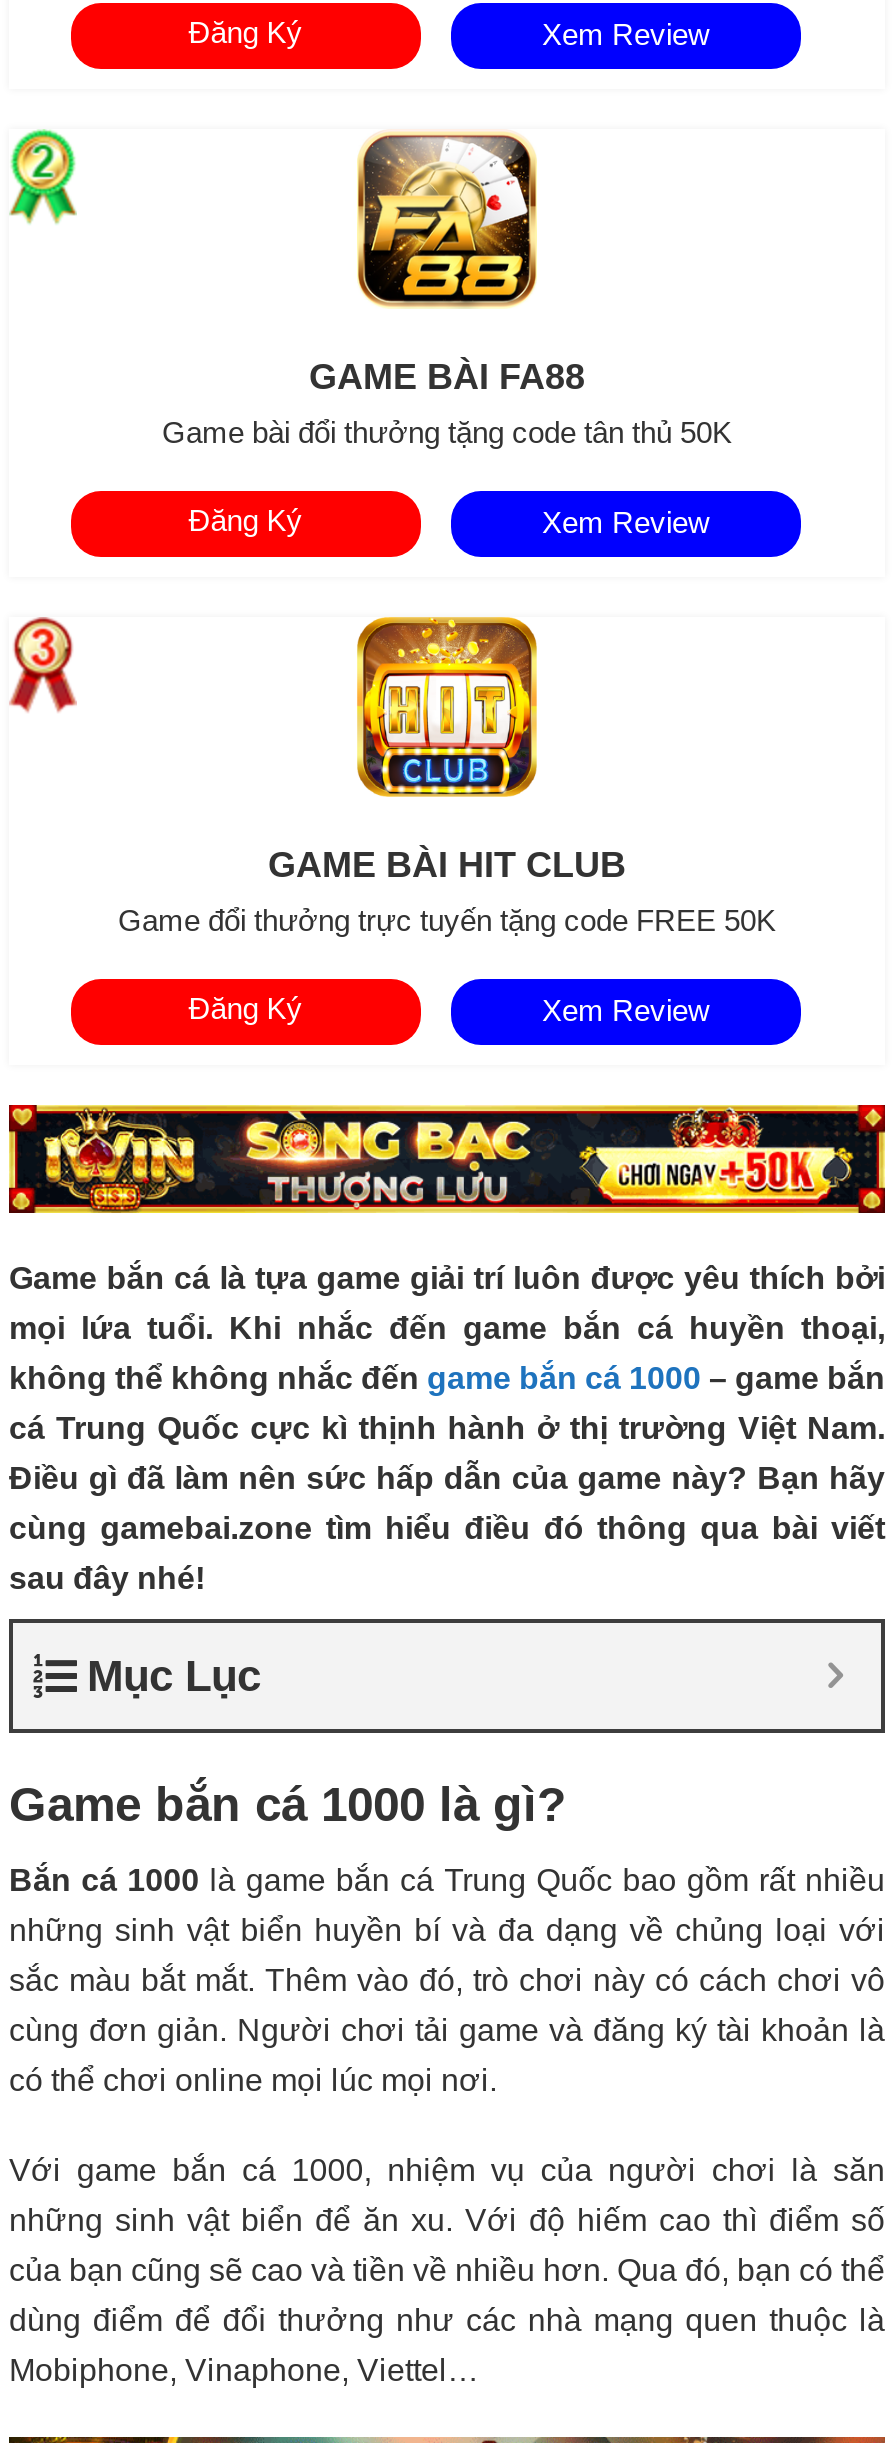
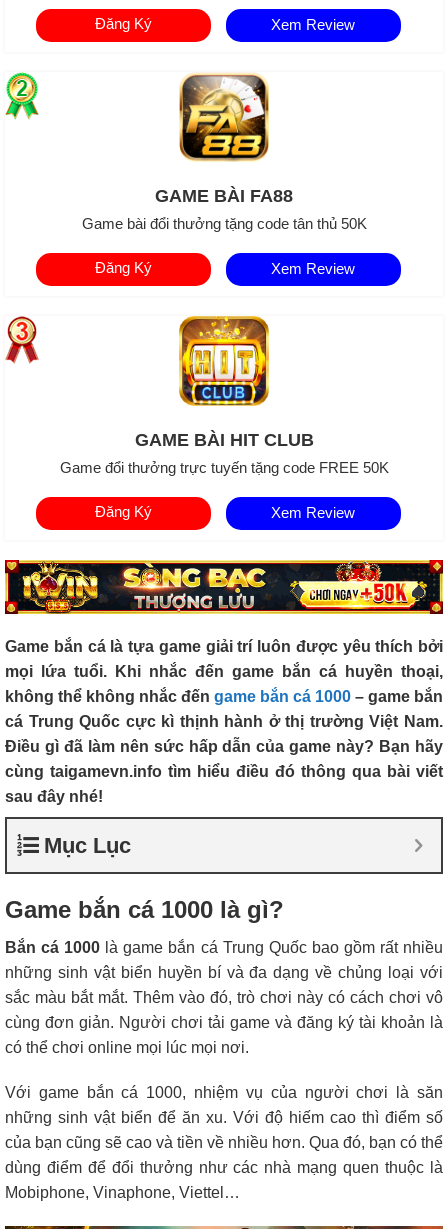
[9,1511,885,1545] cùng gamebai.zone tìm hiểu điều đó thông qua bài viết -> [5,763,443,780] cùng taigamevn.info tìm hiểu điều đó thông qua bài viết

